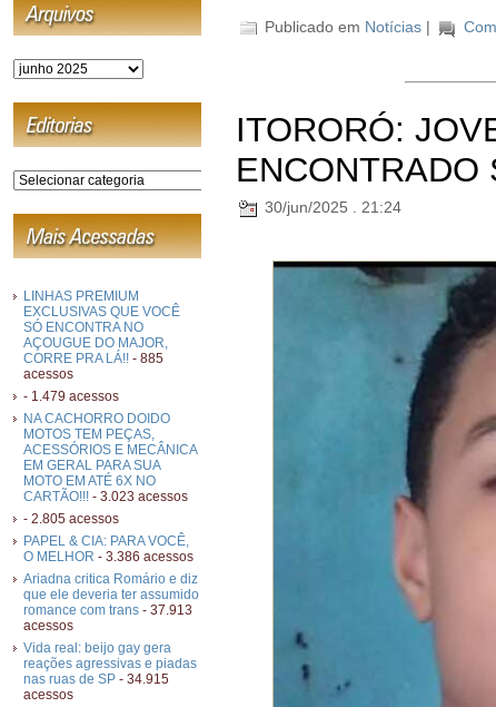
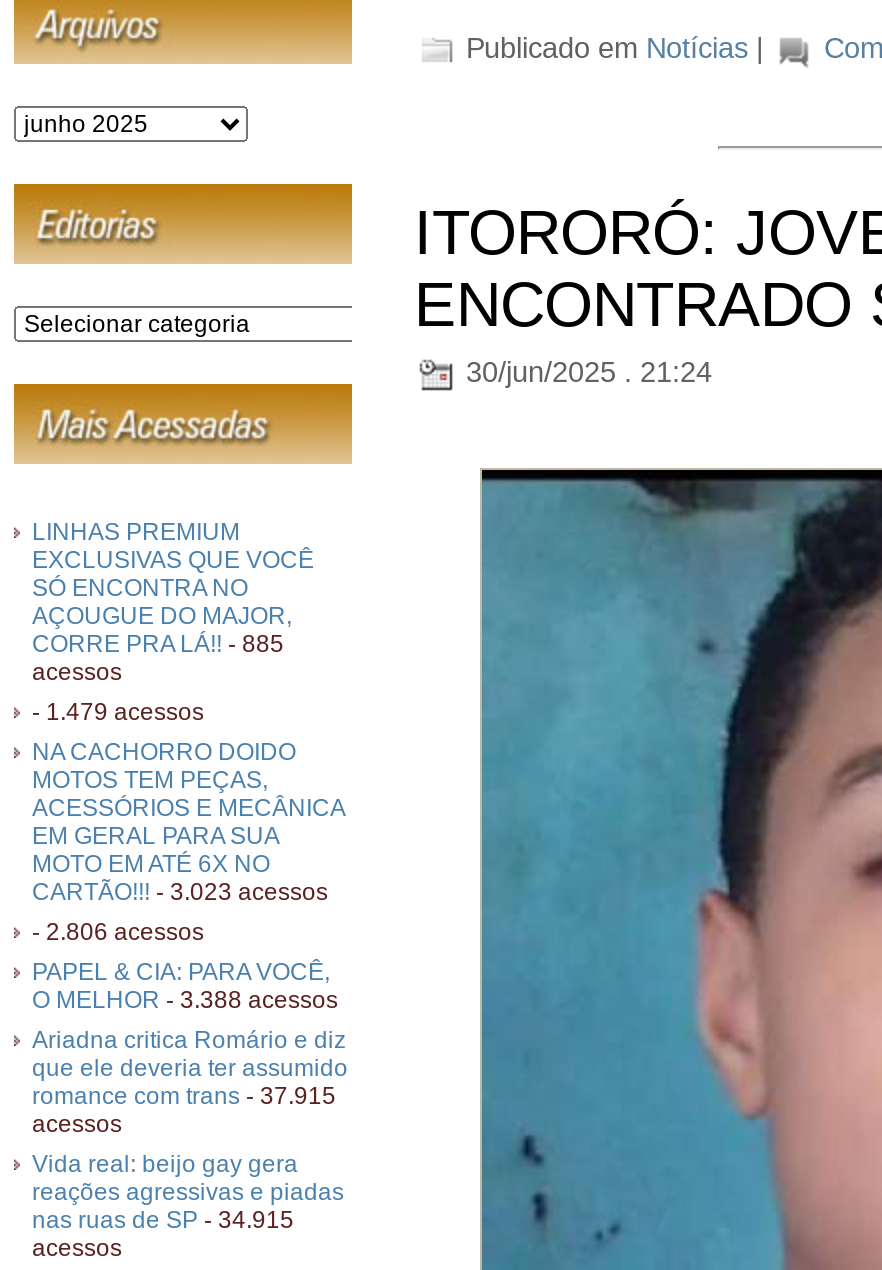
[23,511,119,527] - 2.805 acessos -> [32,918,204,946] - 2.806 acessos
[23,549,194,564] O MELHOR - 3.386 acessos -> [32,986,338,1014] O MELHOR - 3.388 acessos
[23,602,192,618] romance com trans - 37.913 -> [32,1082,336,1110] romance com trans - 37.915

